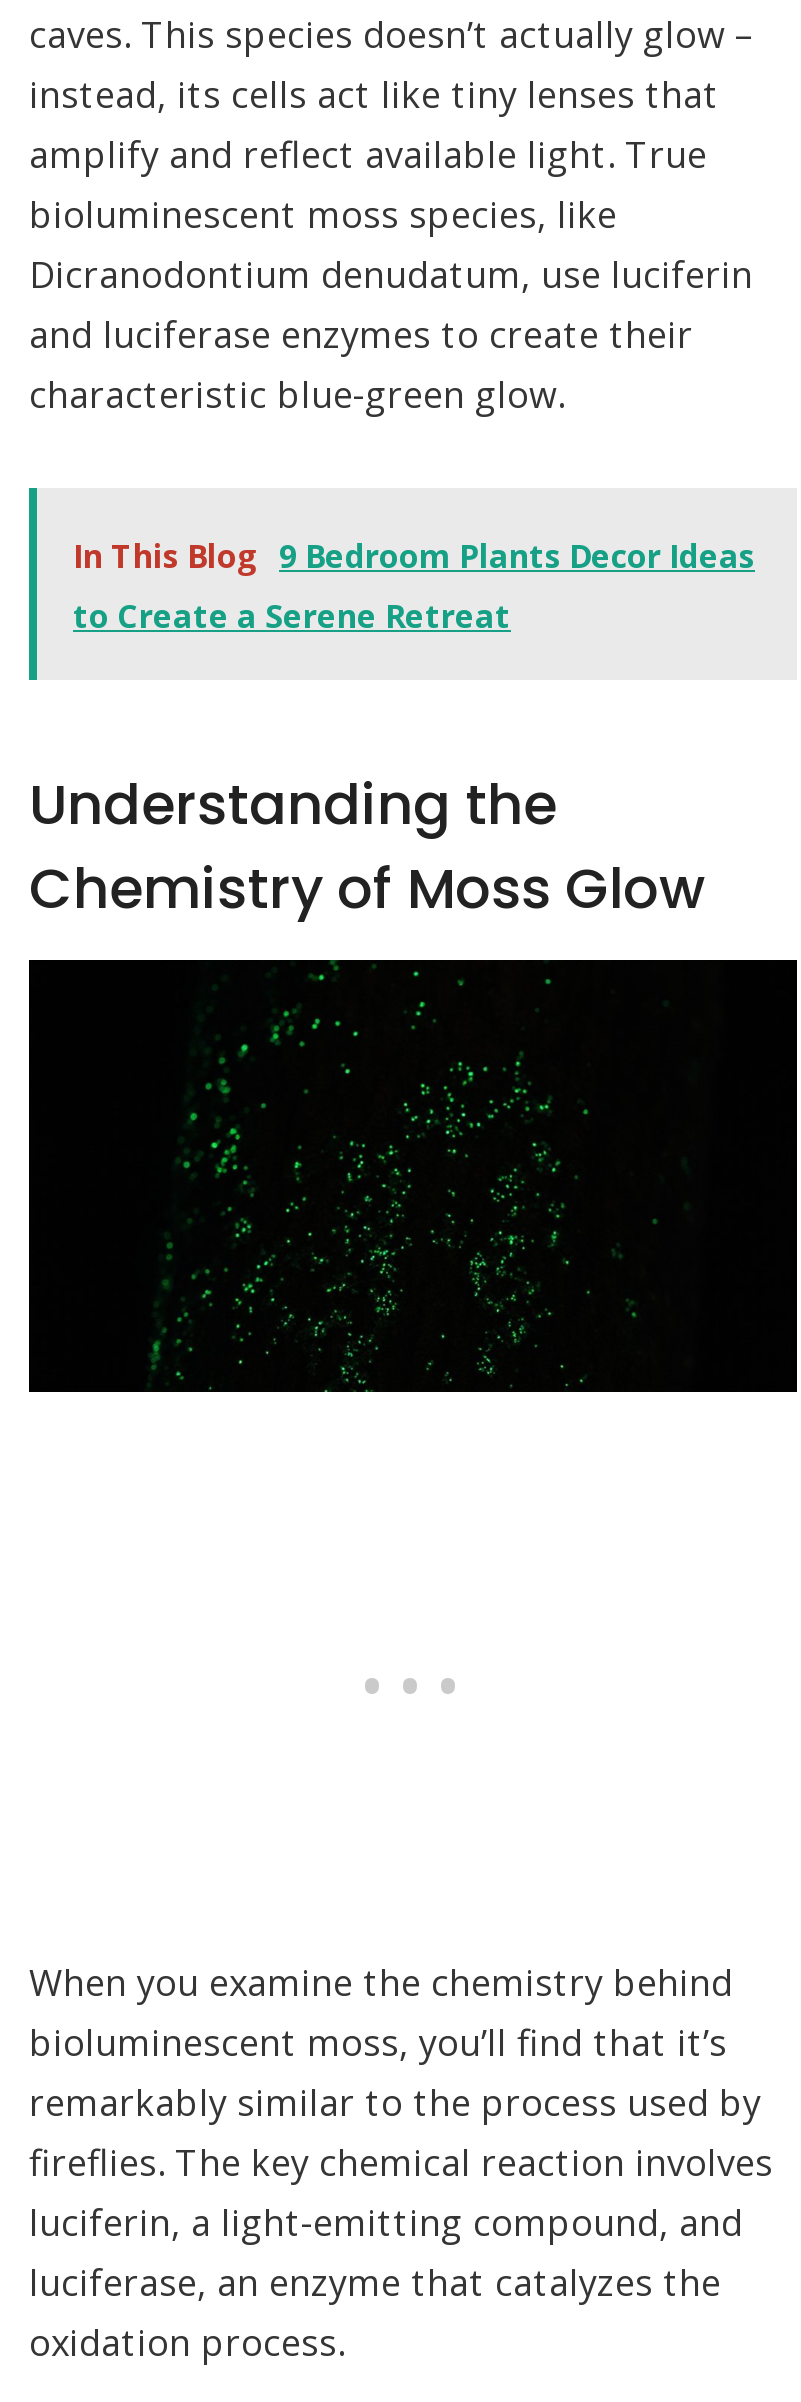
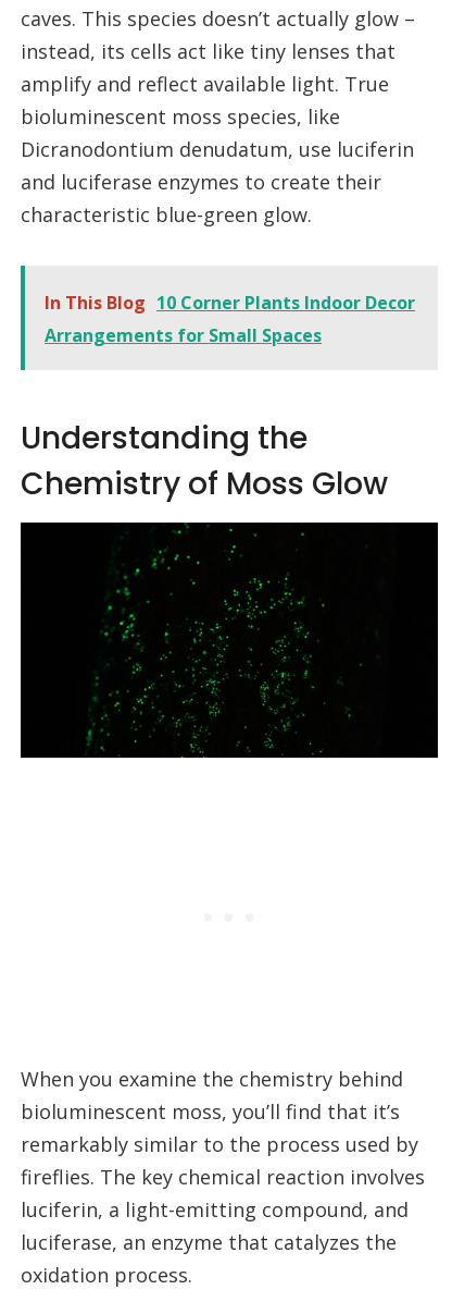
[73,533,755,637] In This Blog 9 Bedroom Plants Decor Ideas | to Create a Serene Retreat -> [45,290,415,347] In This Blog 10 Corner Plants Indoor Decor | Arrangements for Small Spaces

